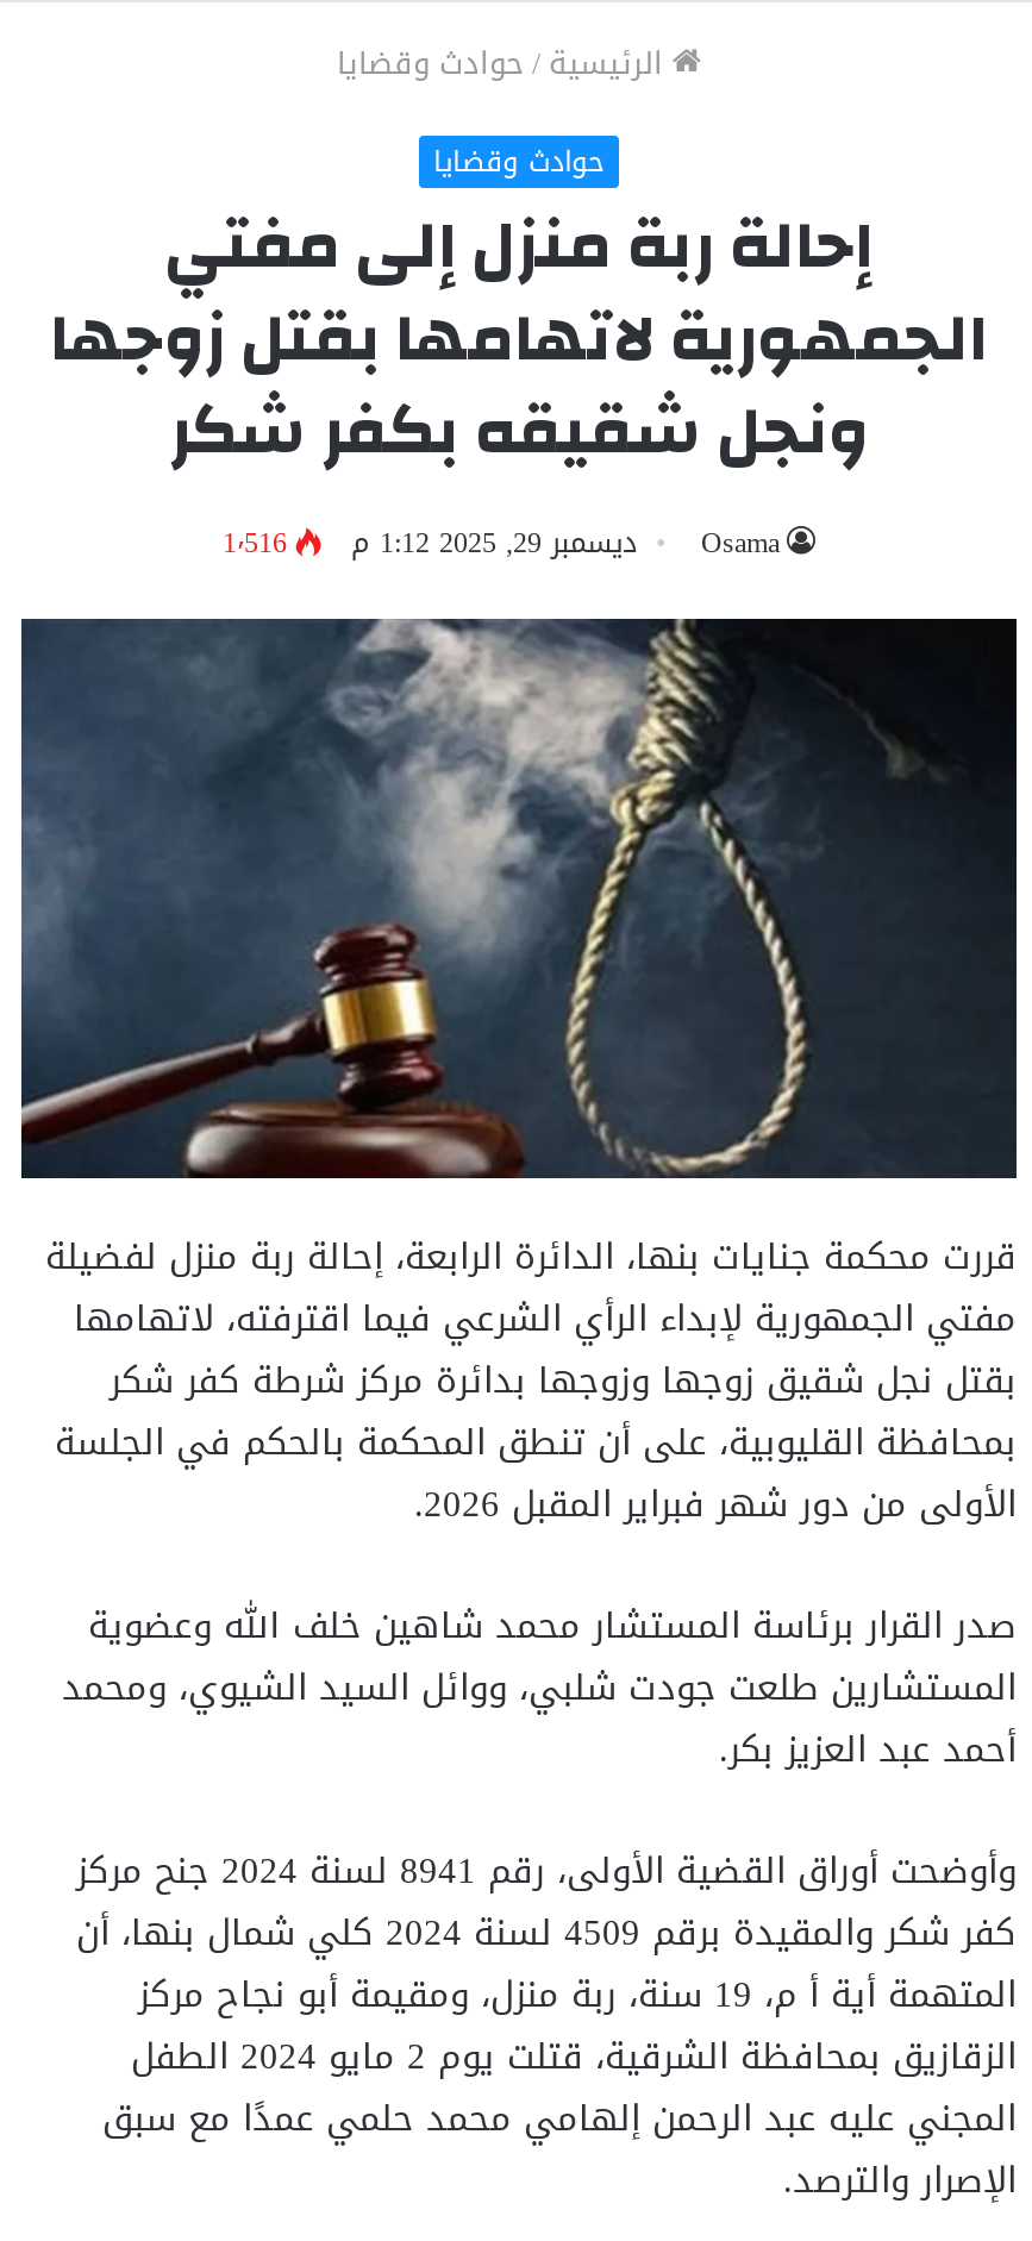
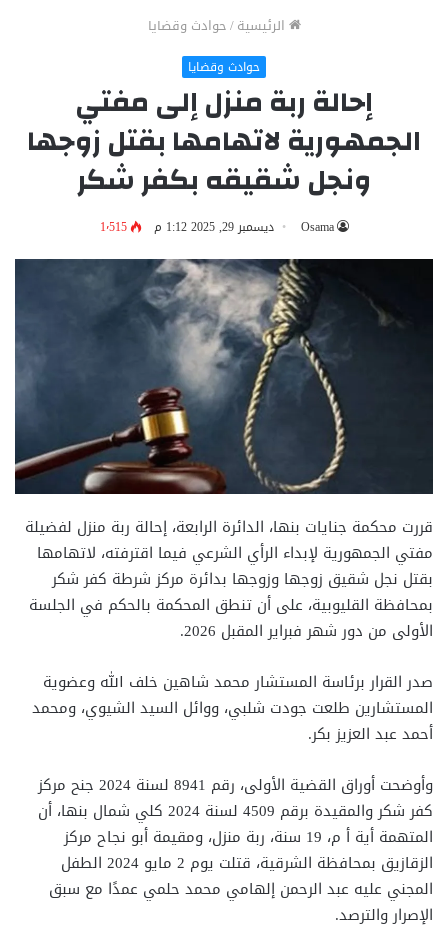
[223,516,287,568] 1٬516 -> [99,216,126,238] 1٬515

